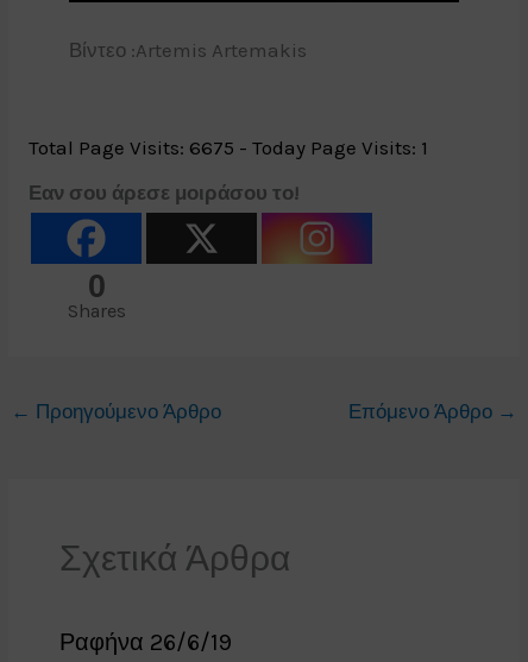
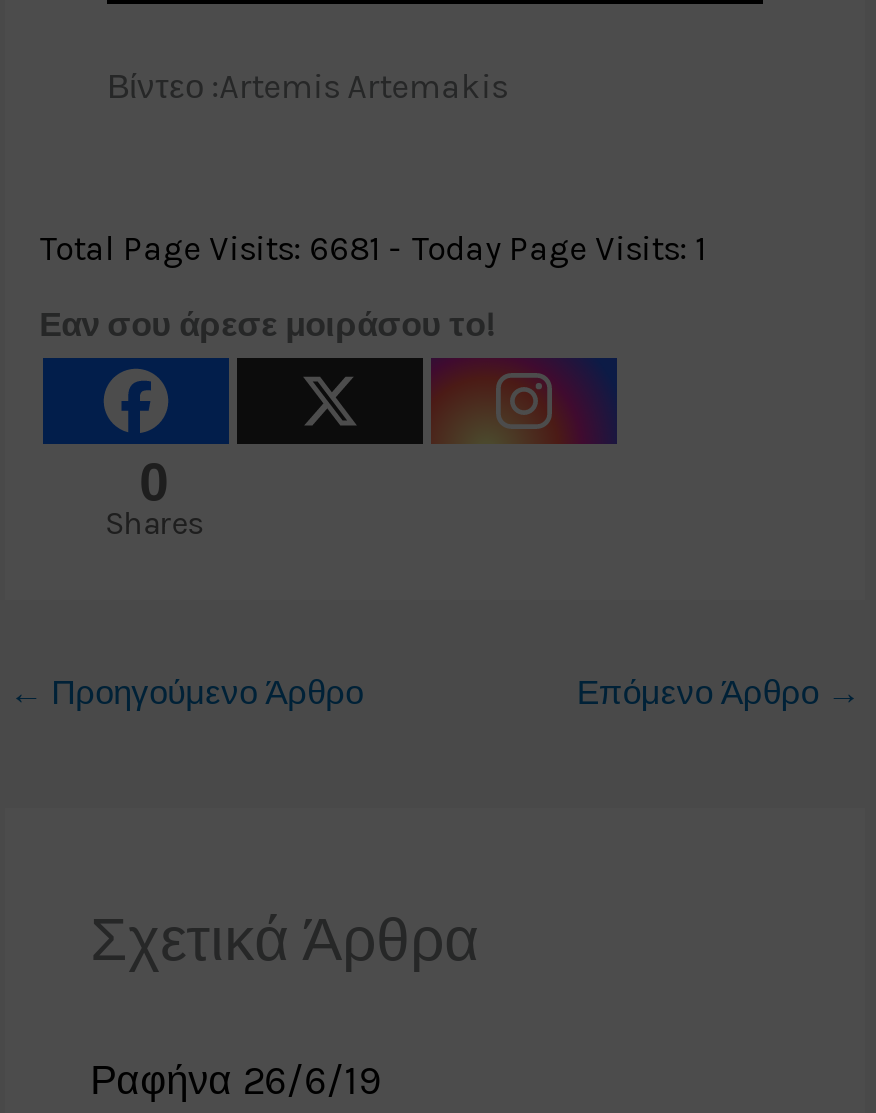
[29,135,428,159] Total Page Visits: 6675 - Today Page Visits: 1 -> [39,227,707,267] Total Page Visits: 6681 - Today Page Visits: 1

